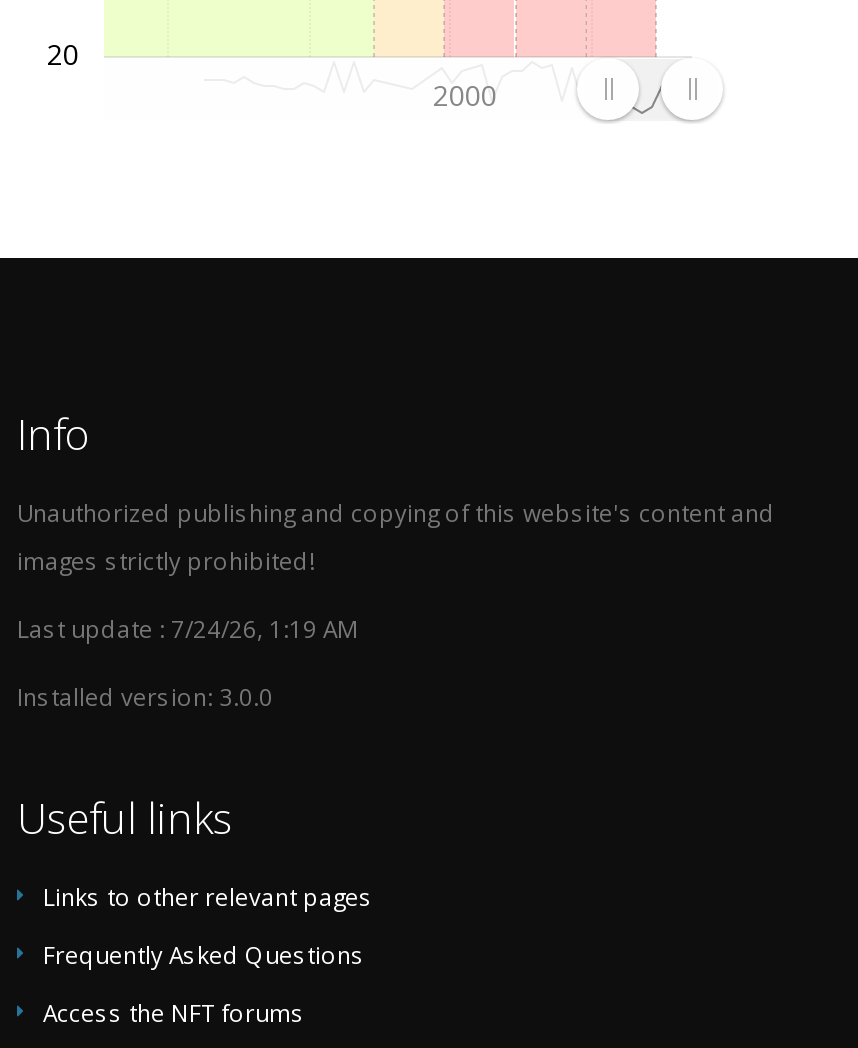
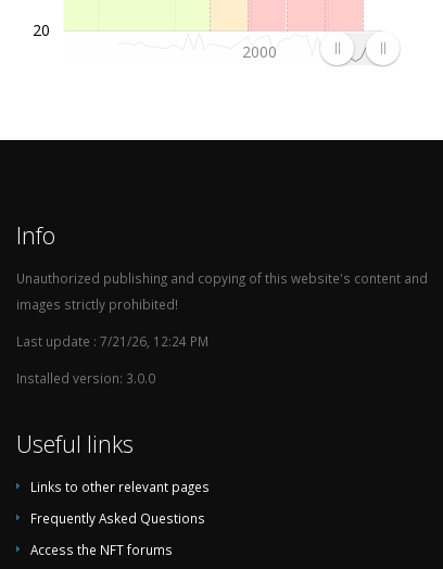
[17,612,357,644] Last update : 7/24/26, 1:19 AM -> [16,332,208,350] Last update : 7/21/26, 12:24 PM

